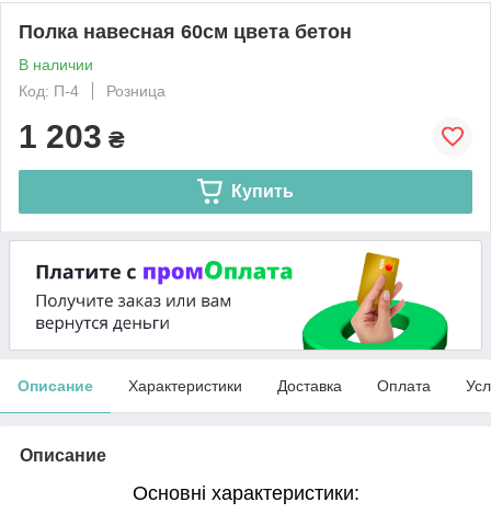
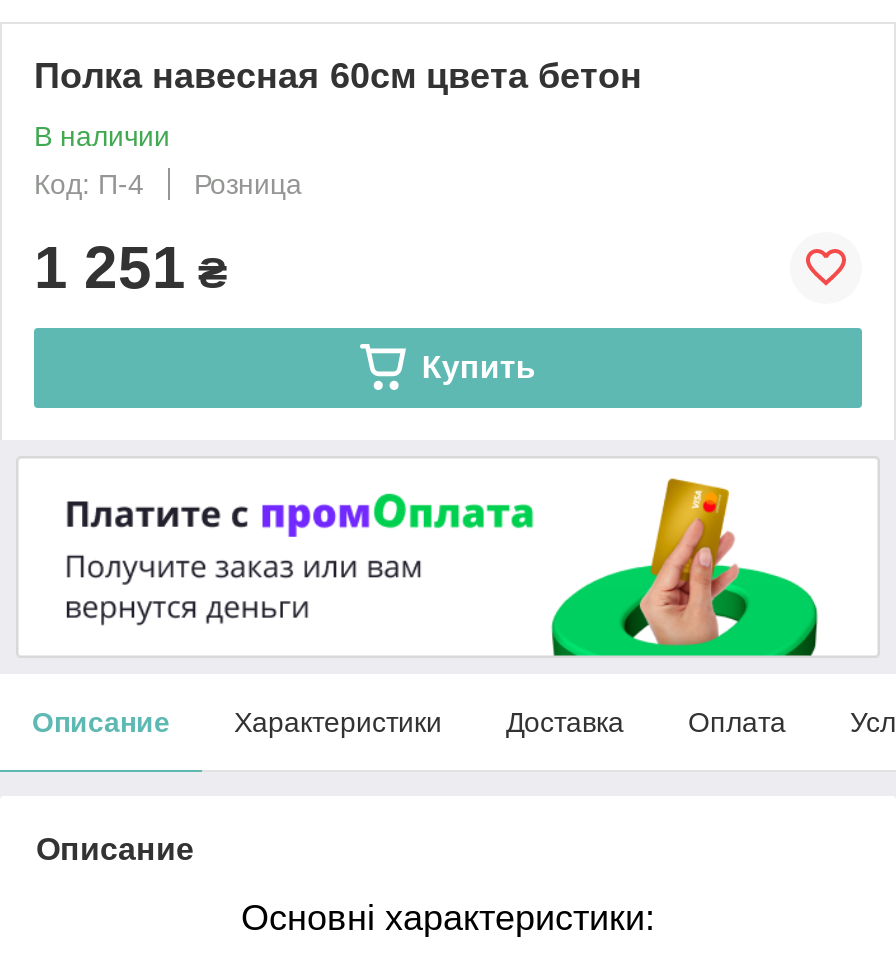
[19,118,125,154] 1 203 ₴ -> [34,234,228,300] 1 251 ₴

